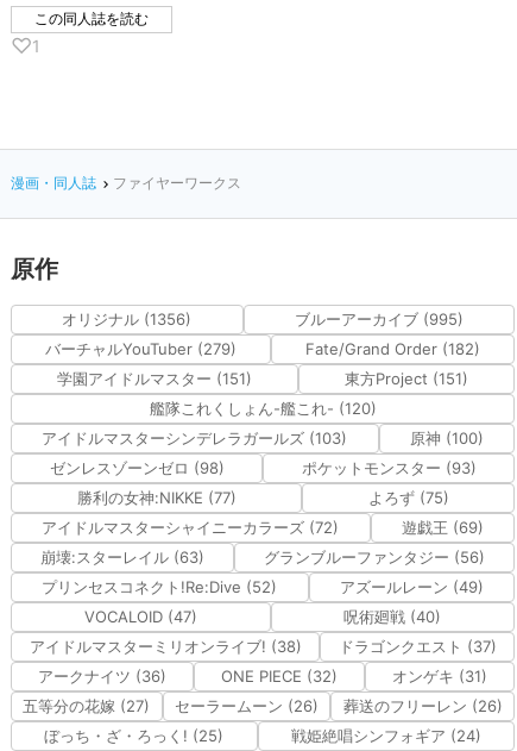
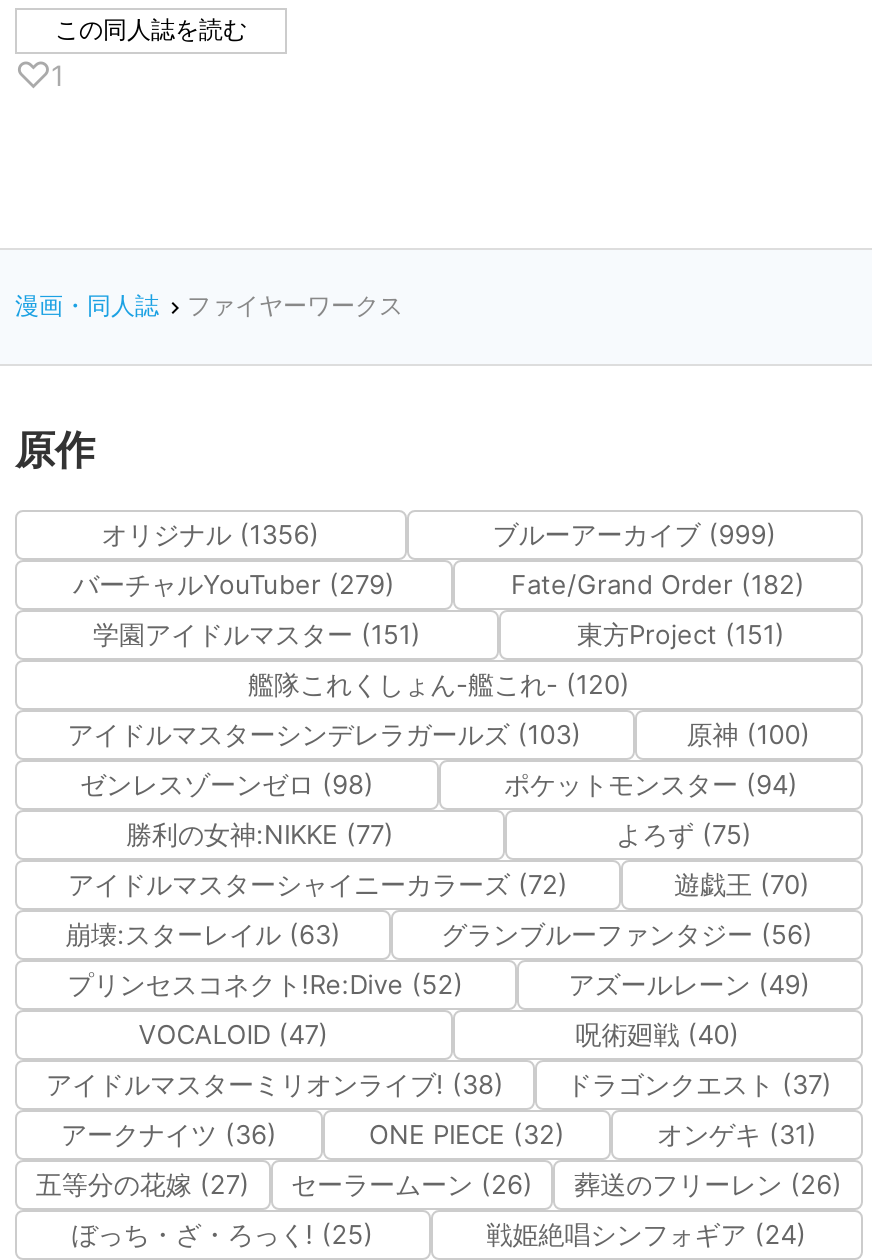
[295,309,463,328] ブルーアーカイブ (995) -> [493,518,777,550] ブルーアーカイブ (999)
[301,458,476,477] ポケットモンスター (93) -> [504,768,798,800] ポケットモンスター (94)
[401,518,483,537] 遊戯王 (69) -> [674,868,810,900] 遊戯王 (70)

